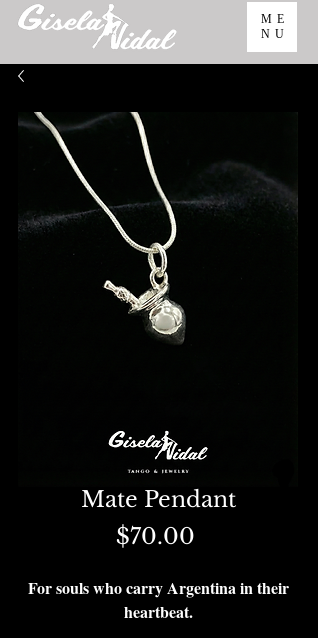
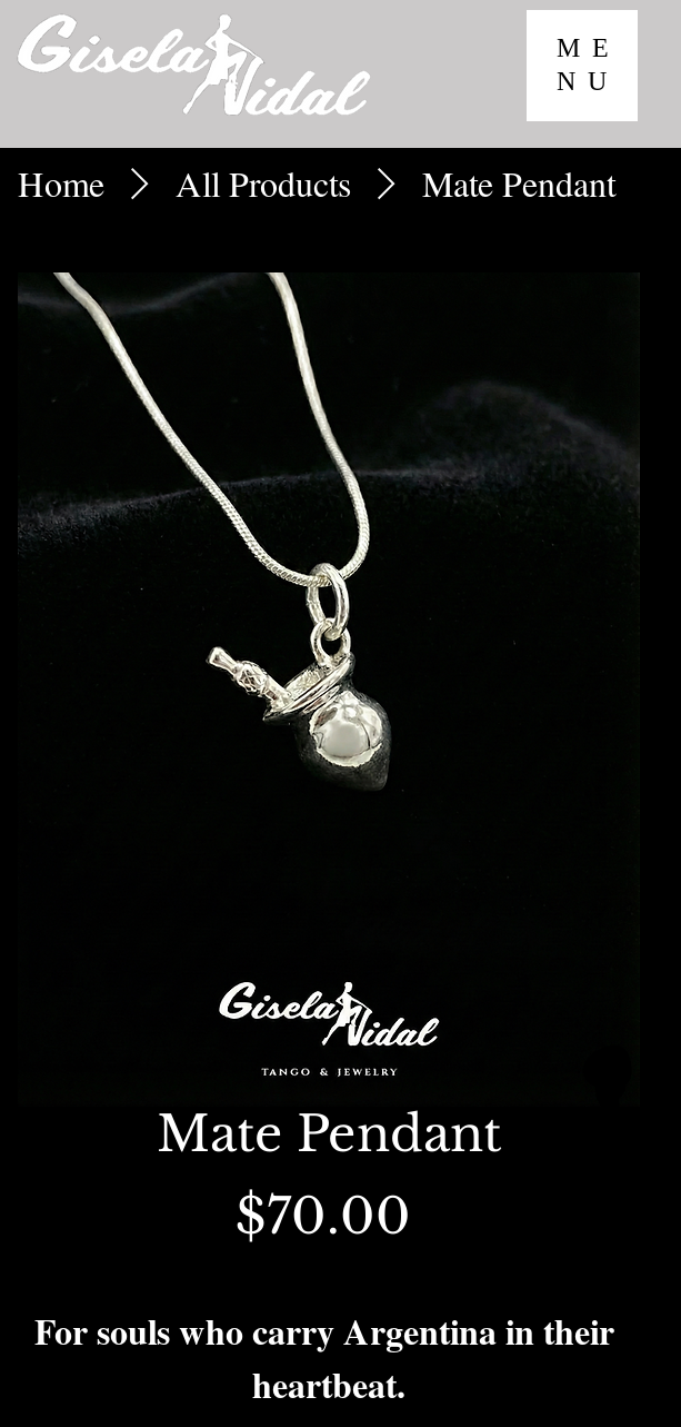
none -> [18,159,615,206] Home | All Products | Mate Pendant

